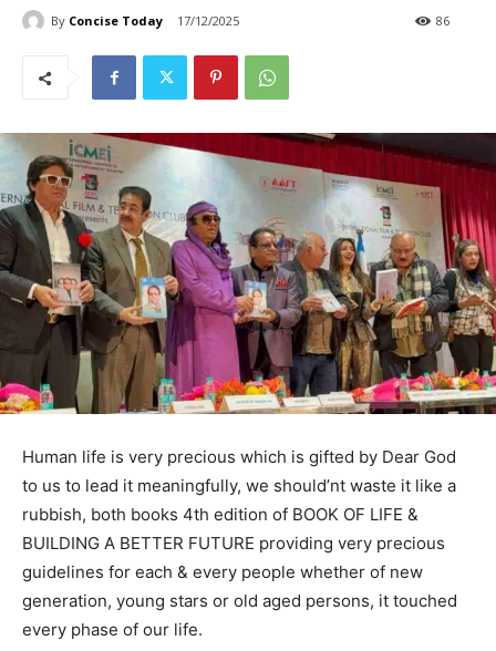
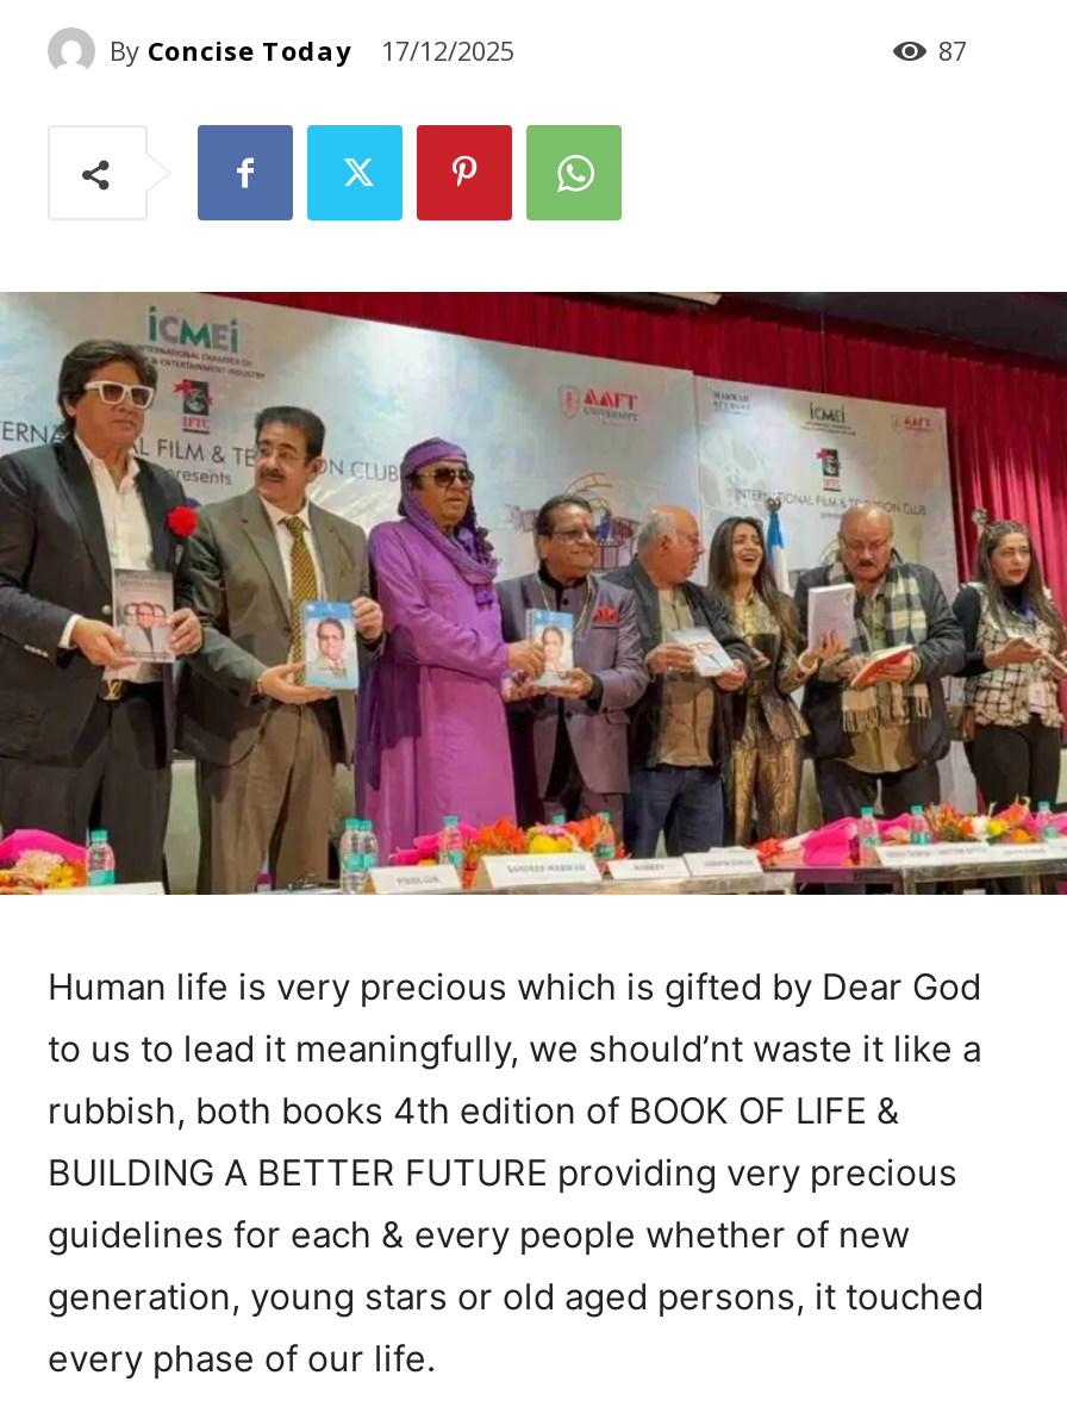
[436,12,449,29] 86 -> [938,32,967,68] 87

